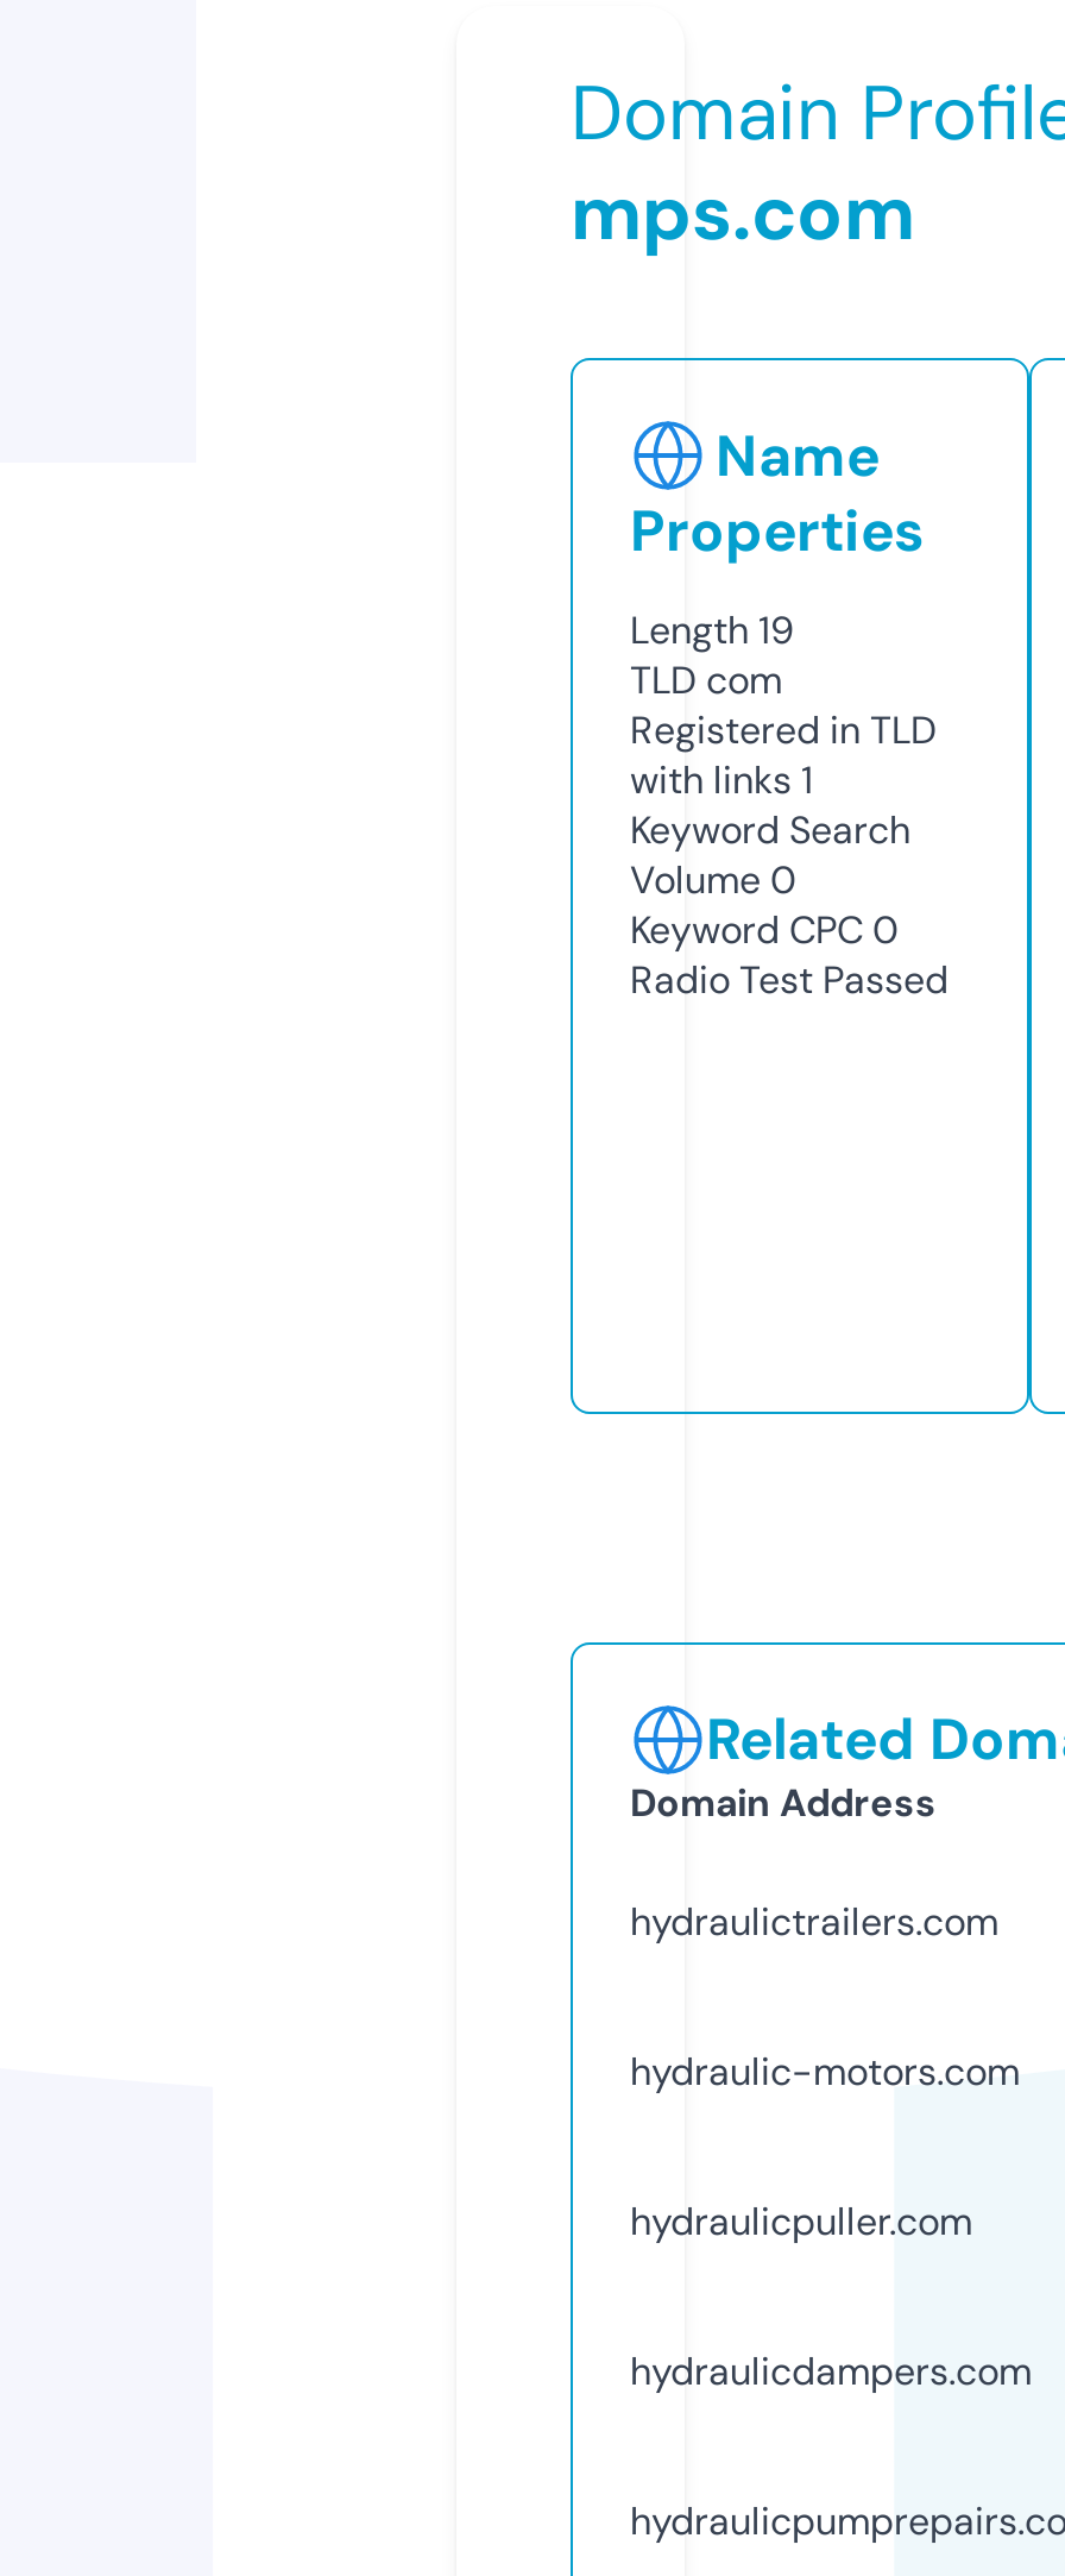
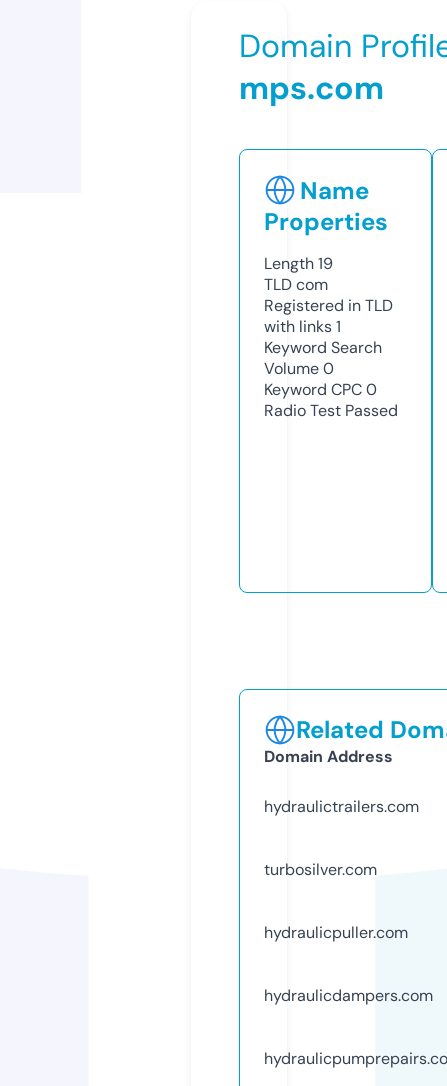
[630,2046,1020,2096] hydraulic-motors.com -> [264,859,377,880] turbosilver.com

